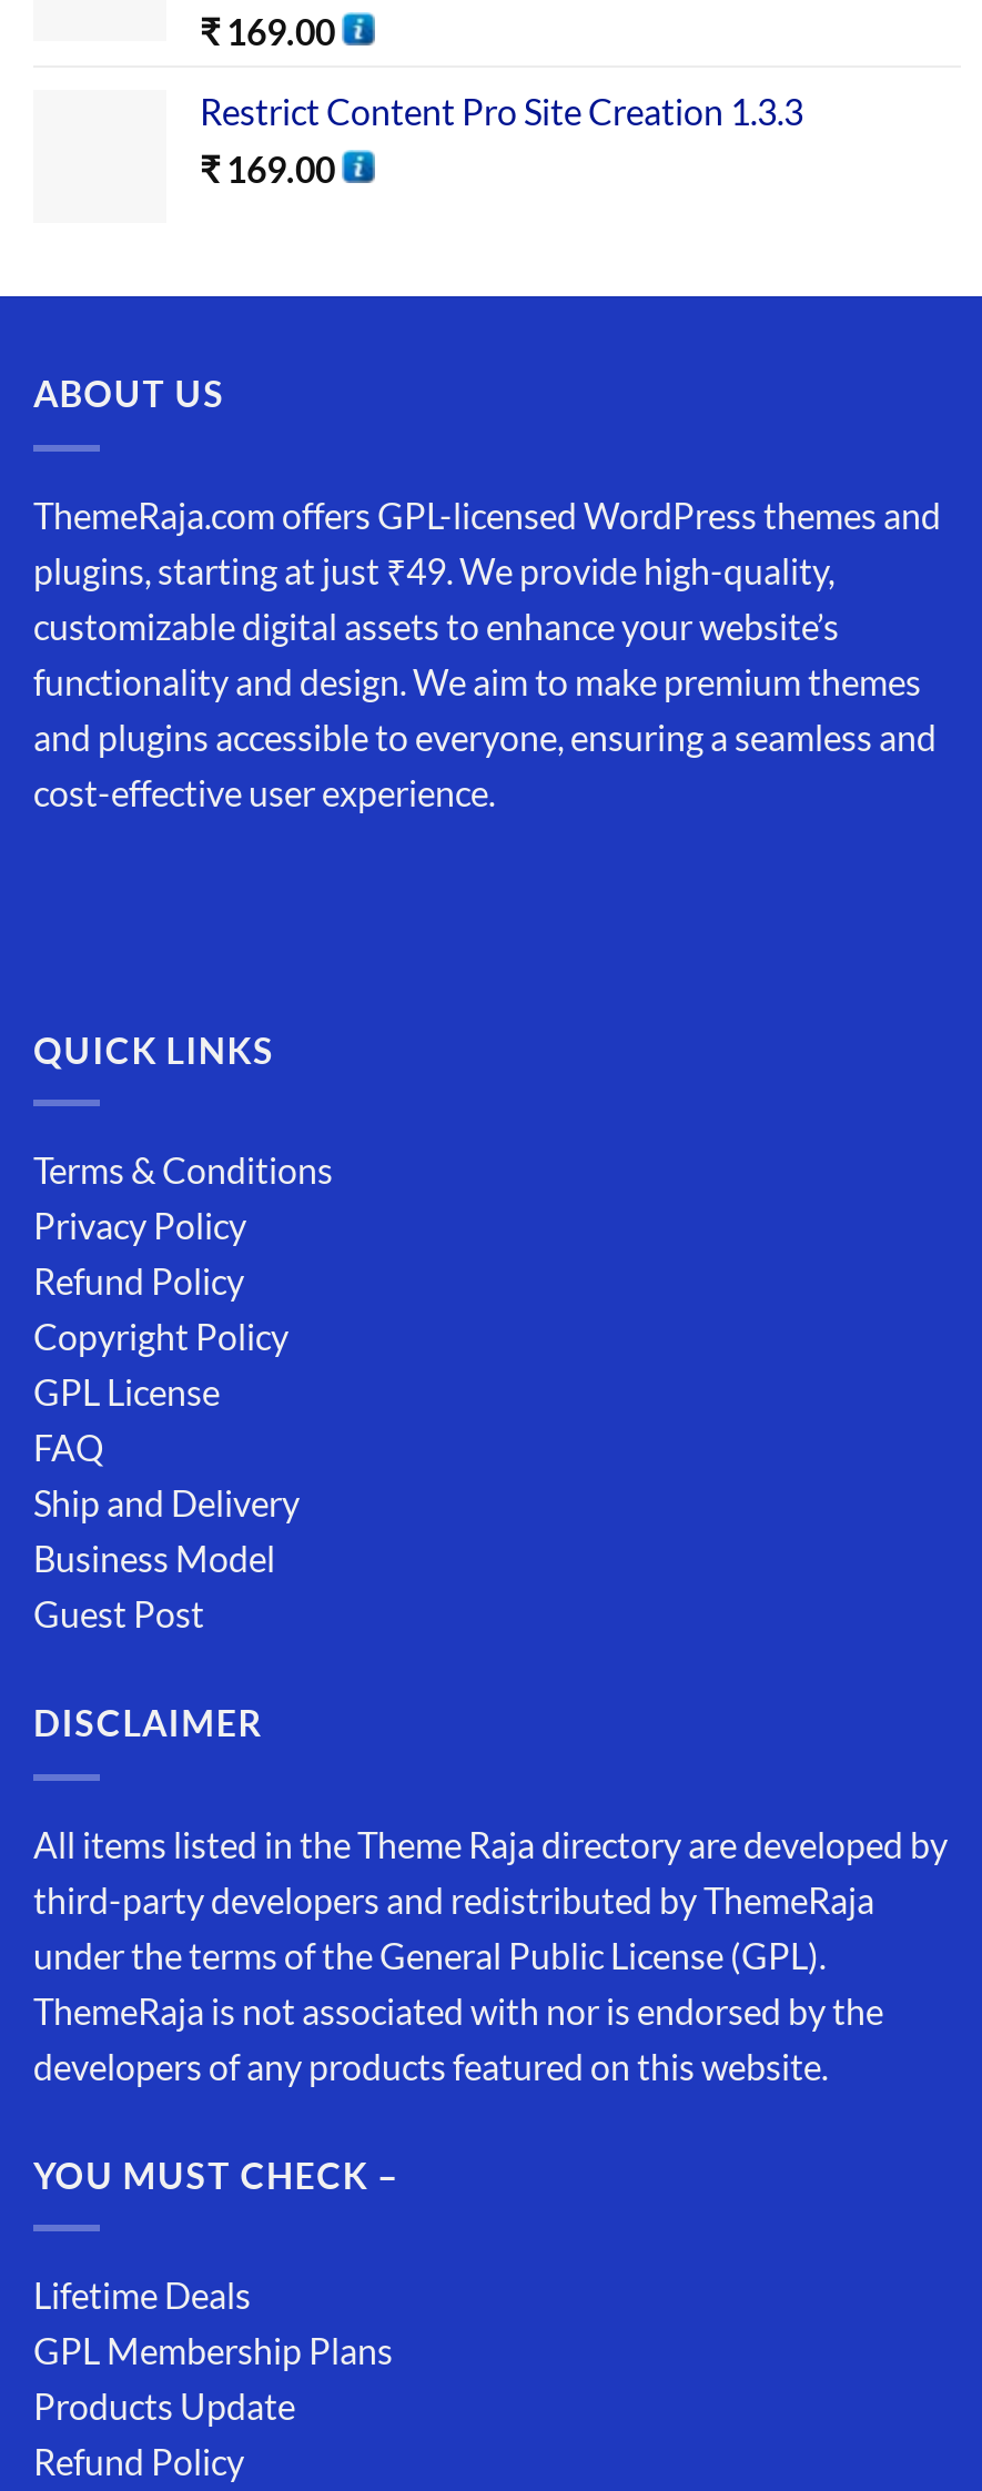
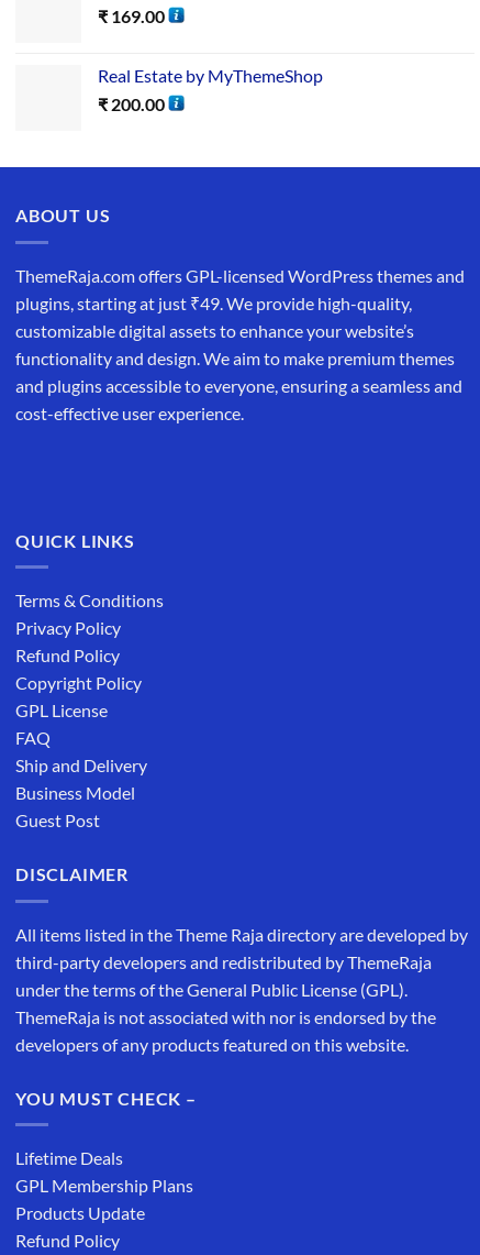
[200,90,803,190] Restrict Content Pro Site Creation 1.3.3 | ₹169.00 -> [98,65,323,114] Real Estate by MyThemeShop | ₹200.00

